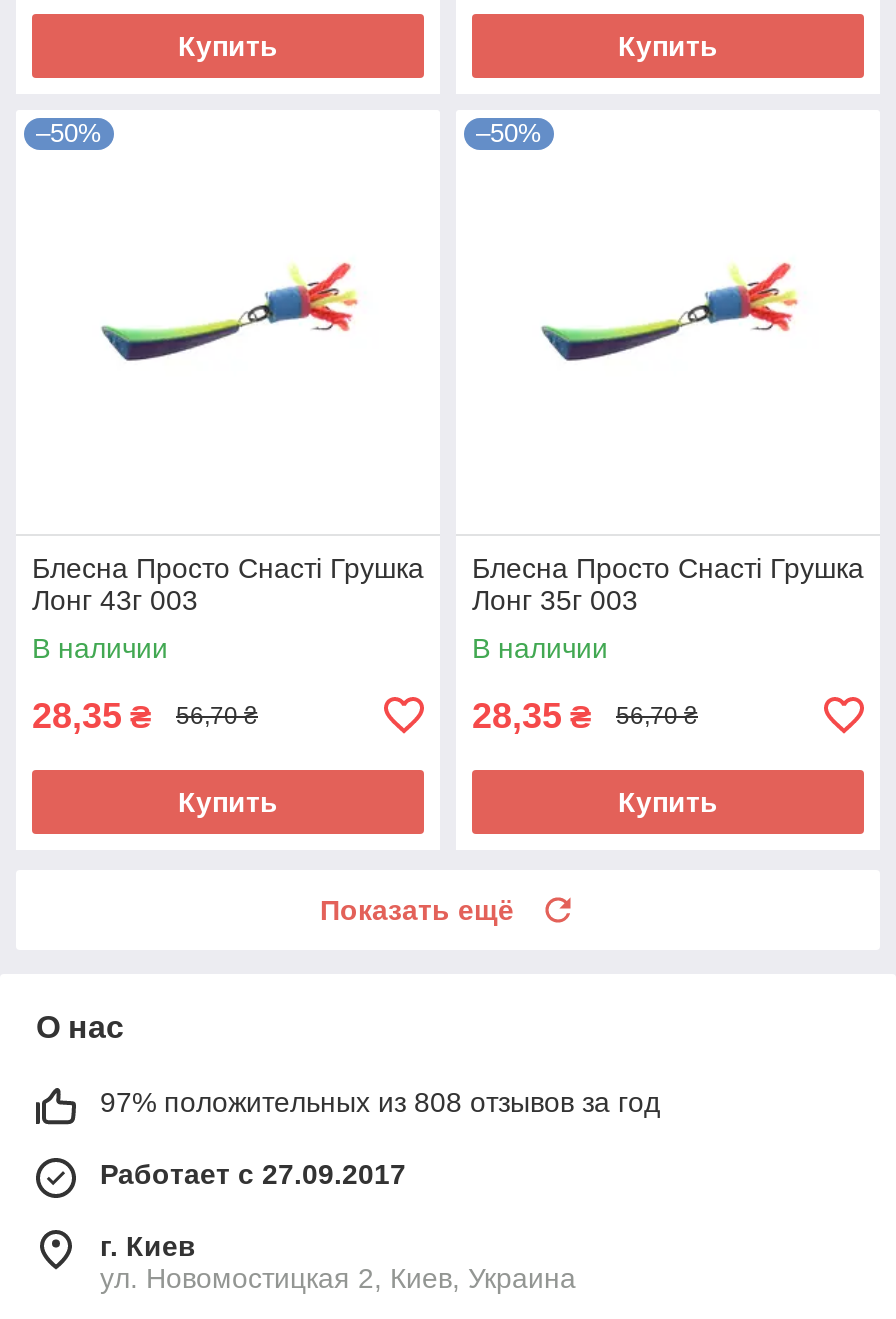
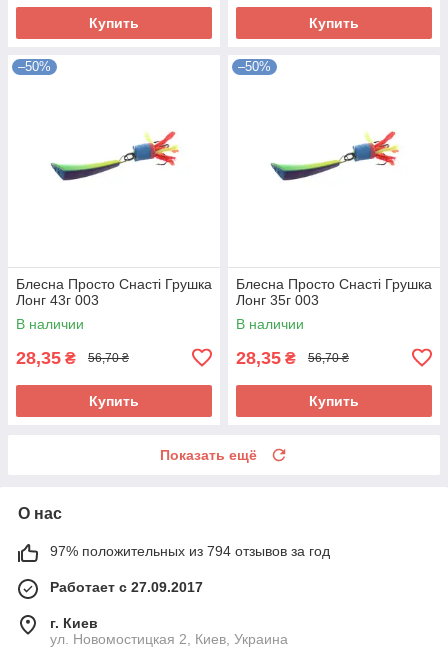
[100,1086,660,1118] 97% положительных из 808 отзывов за год -> [50,543,330,559] 97% положительных из 794 отзывов за год

